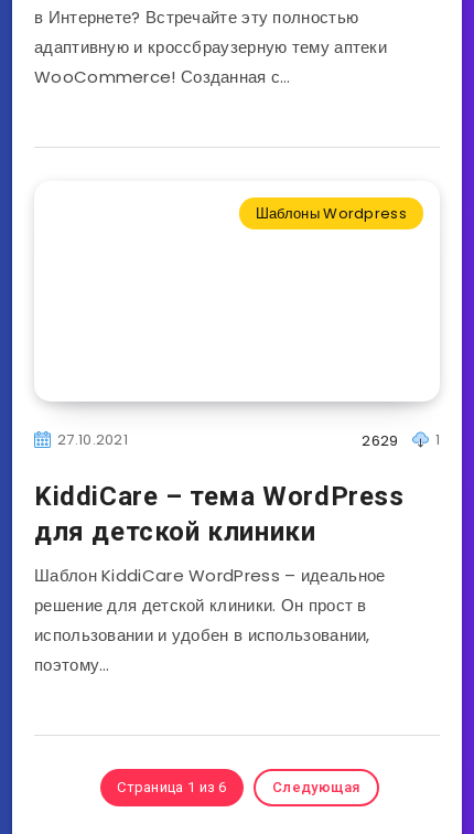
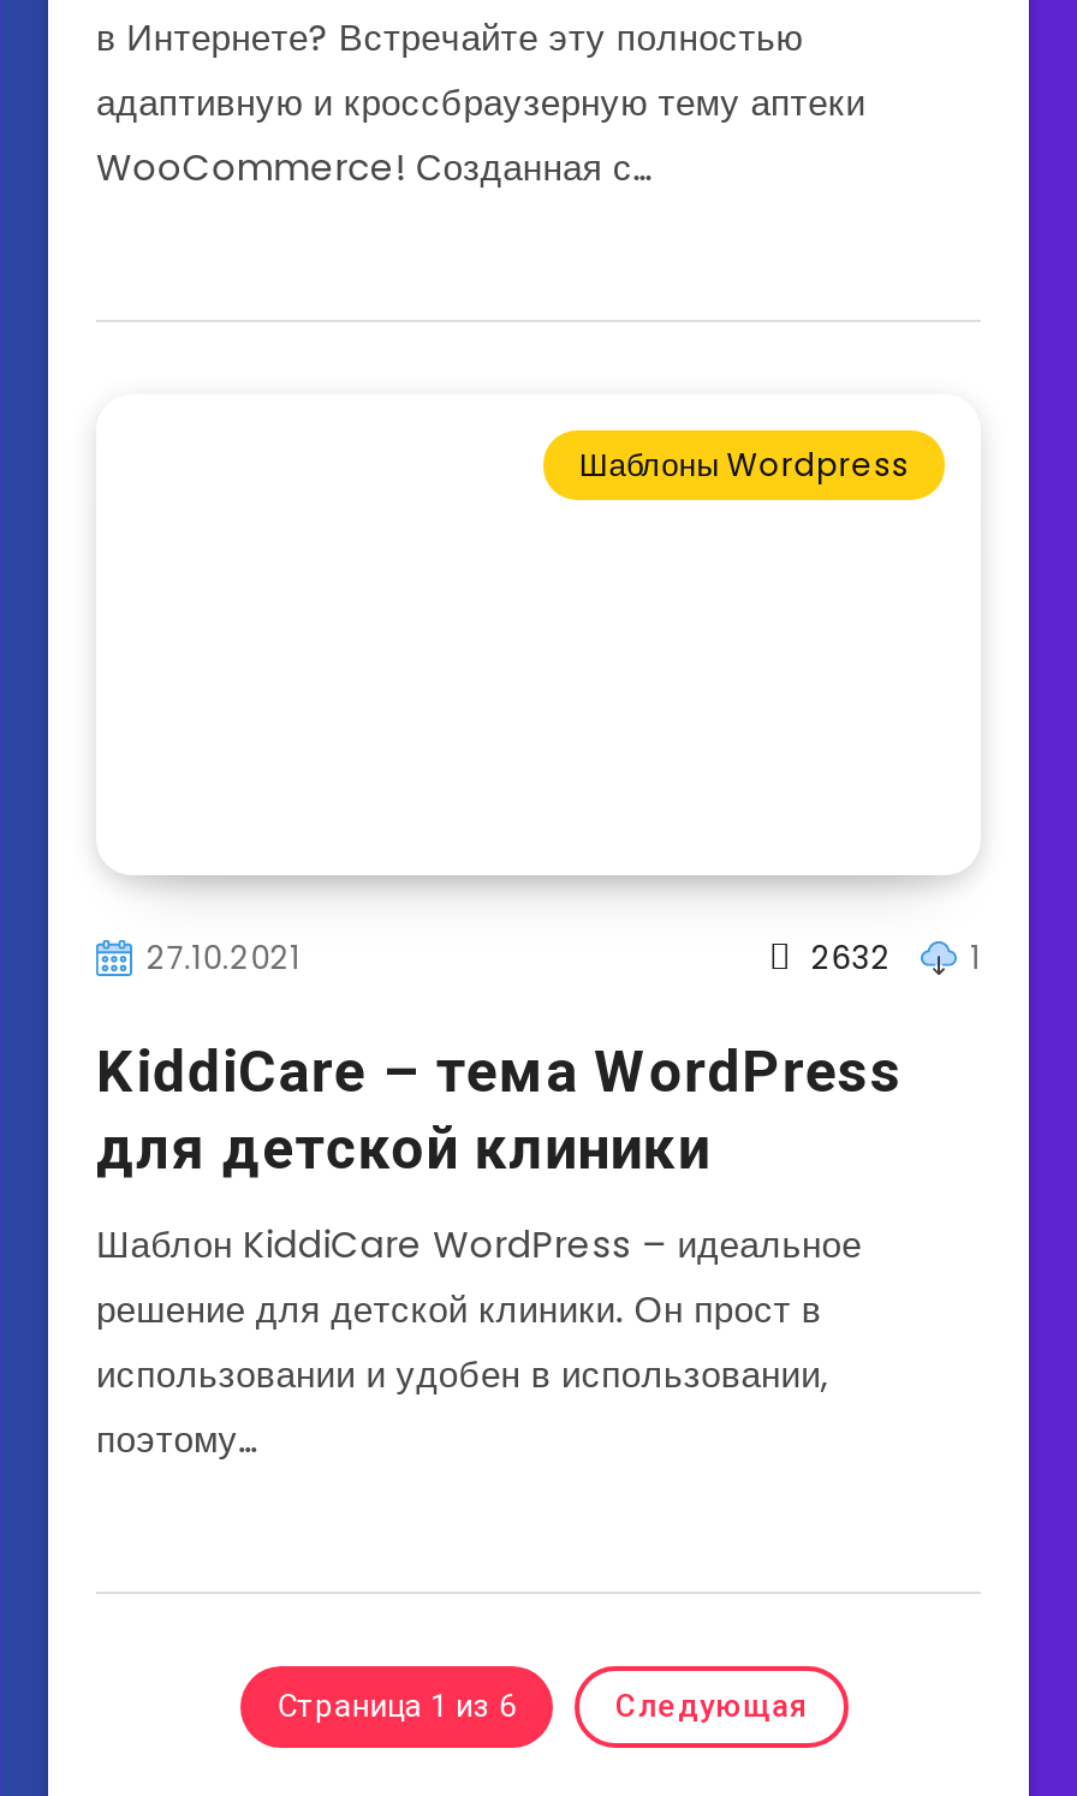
[362,429,440,451] 2629 1 -> [803,936,981,981] 2632 1

